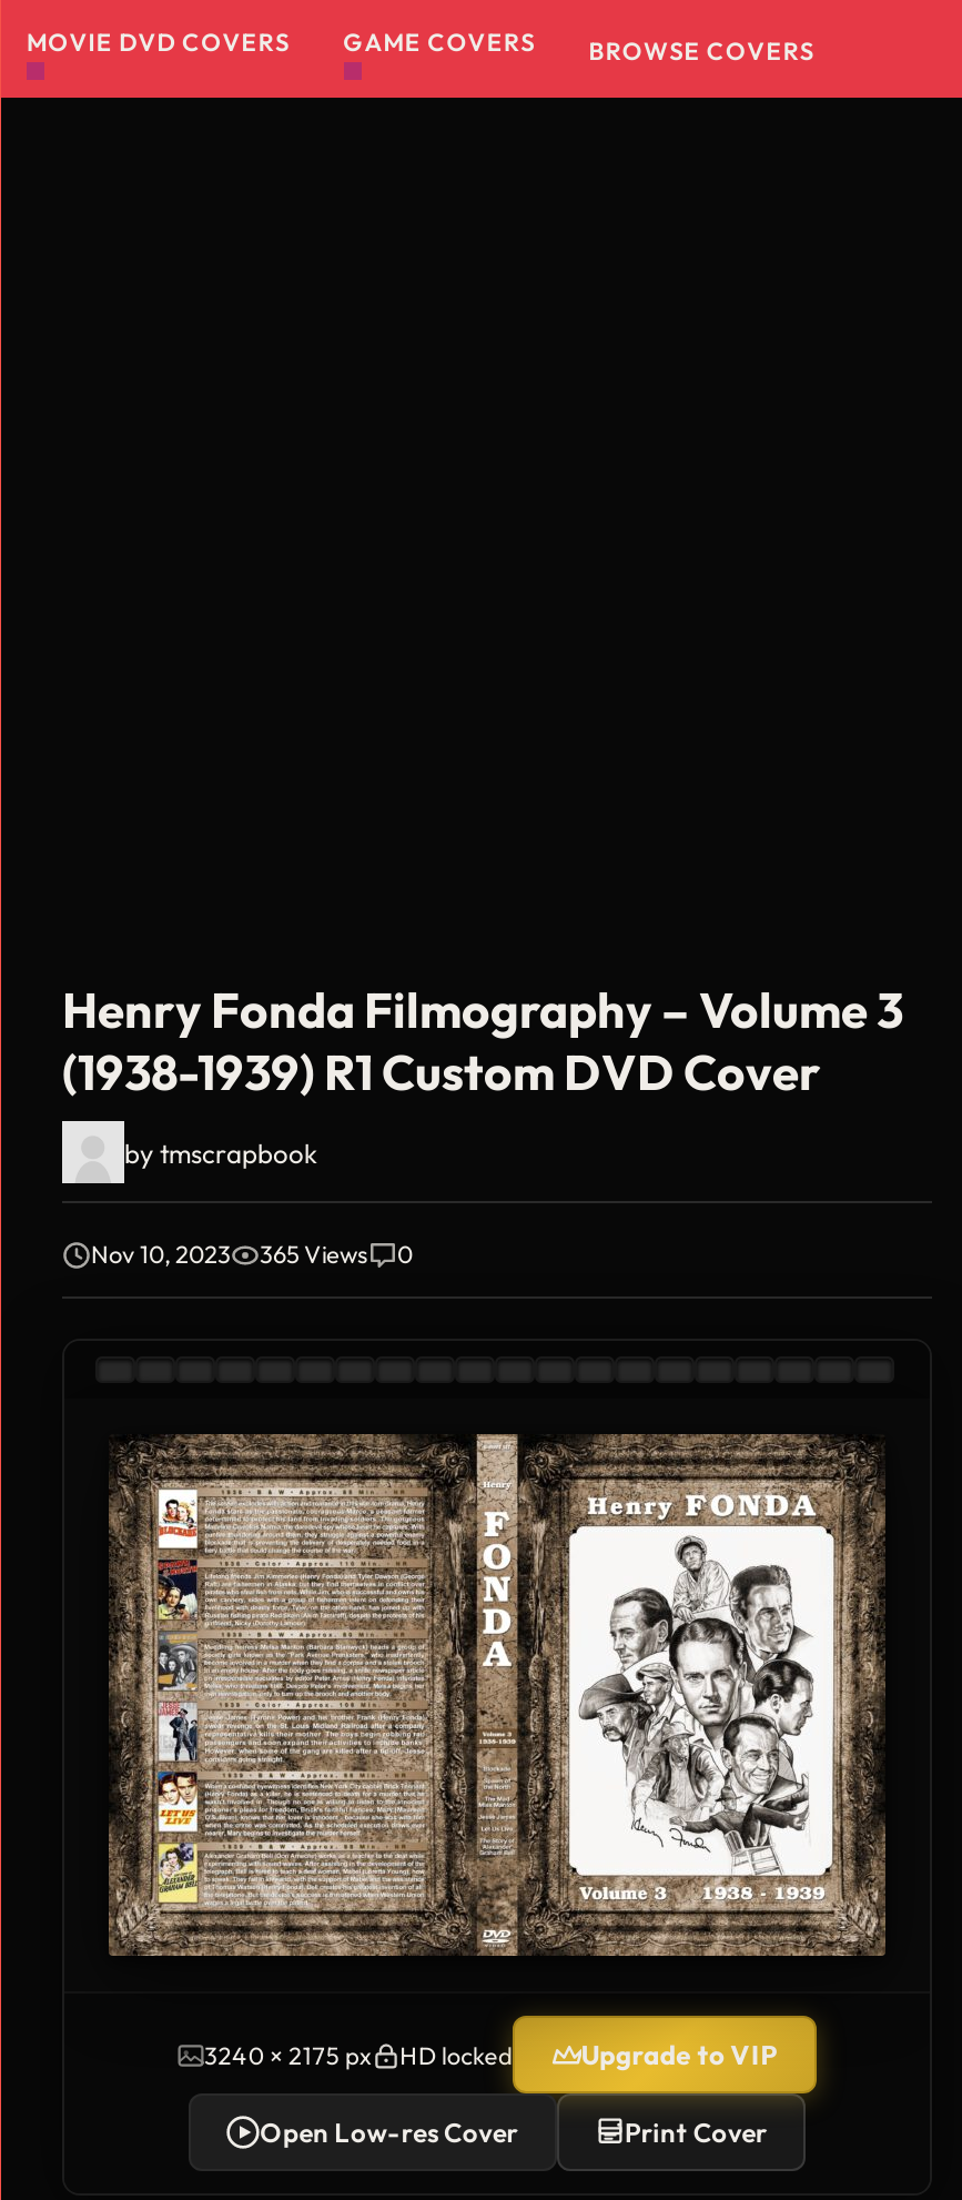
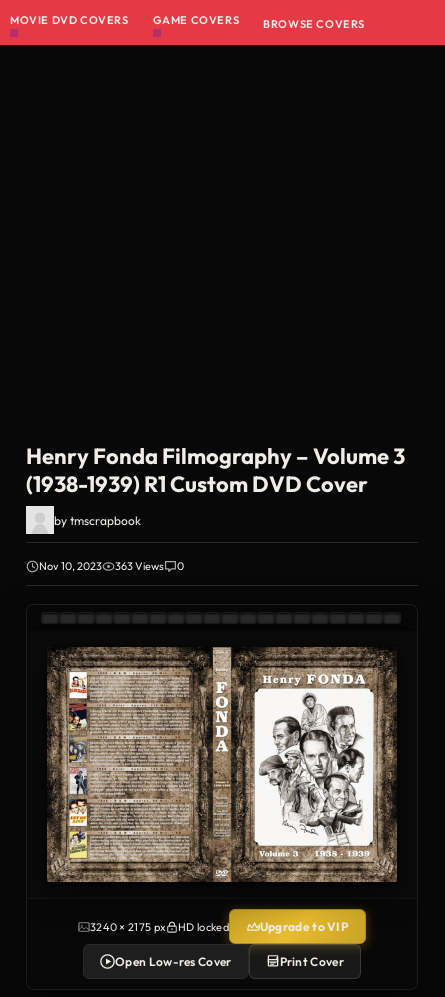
[260,1239,368,1270] 365 Views -> [115,559,164,573] 363 Views

